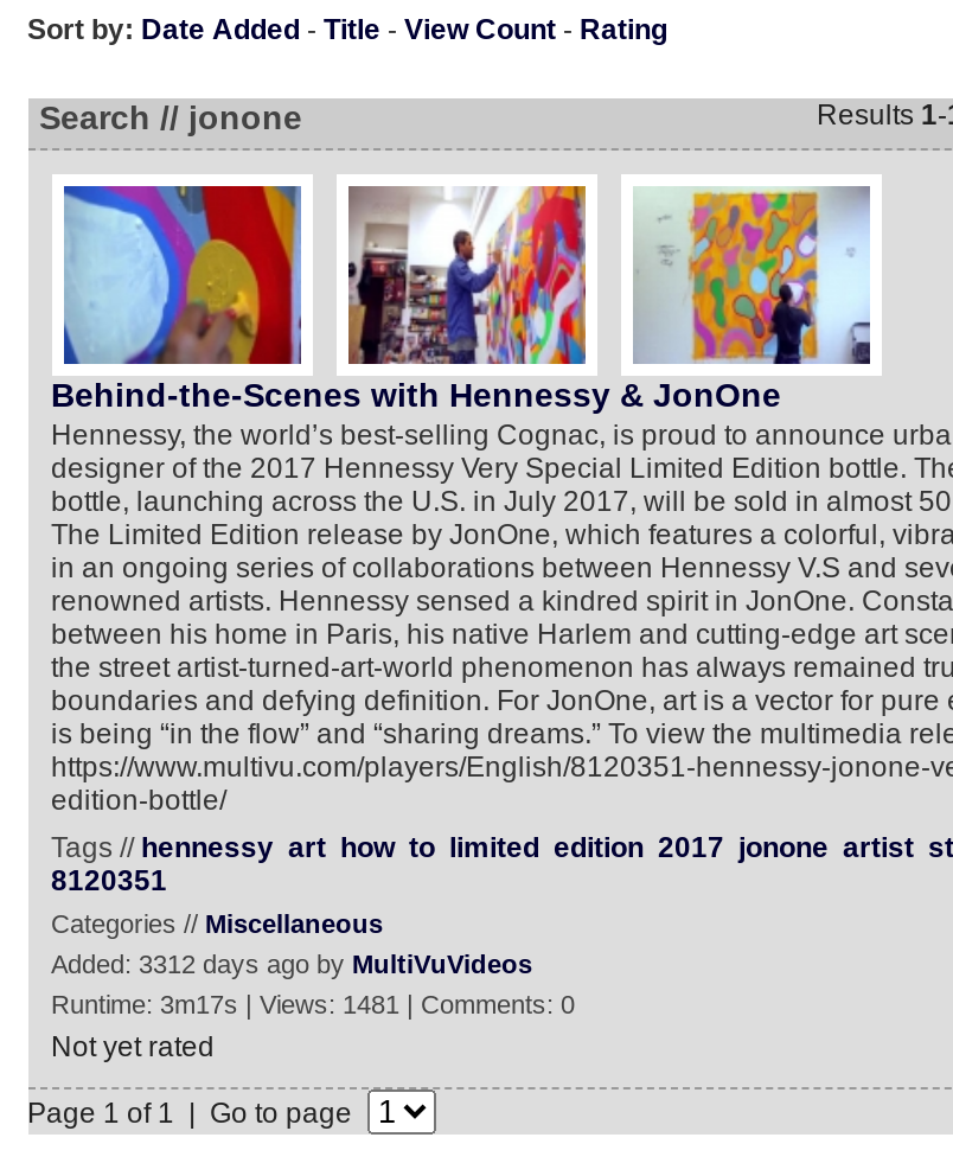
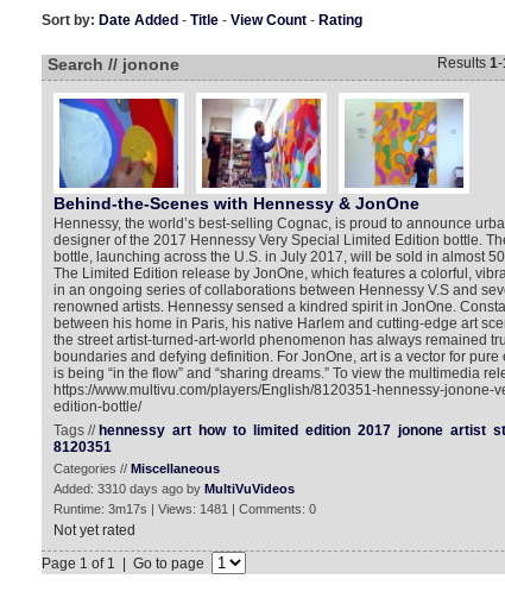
[51,950,532,978] Added: 3312 days ago by MultiVuVideos -> [53,482,294,496] Added: 3310 days ago by MultiVuVideos

